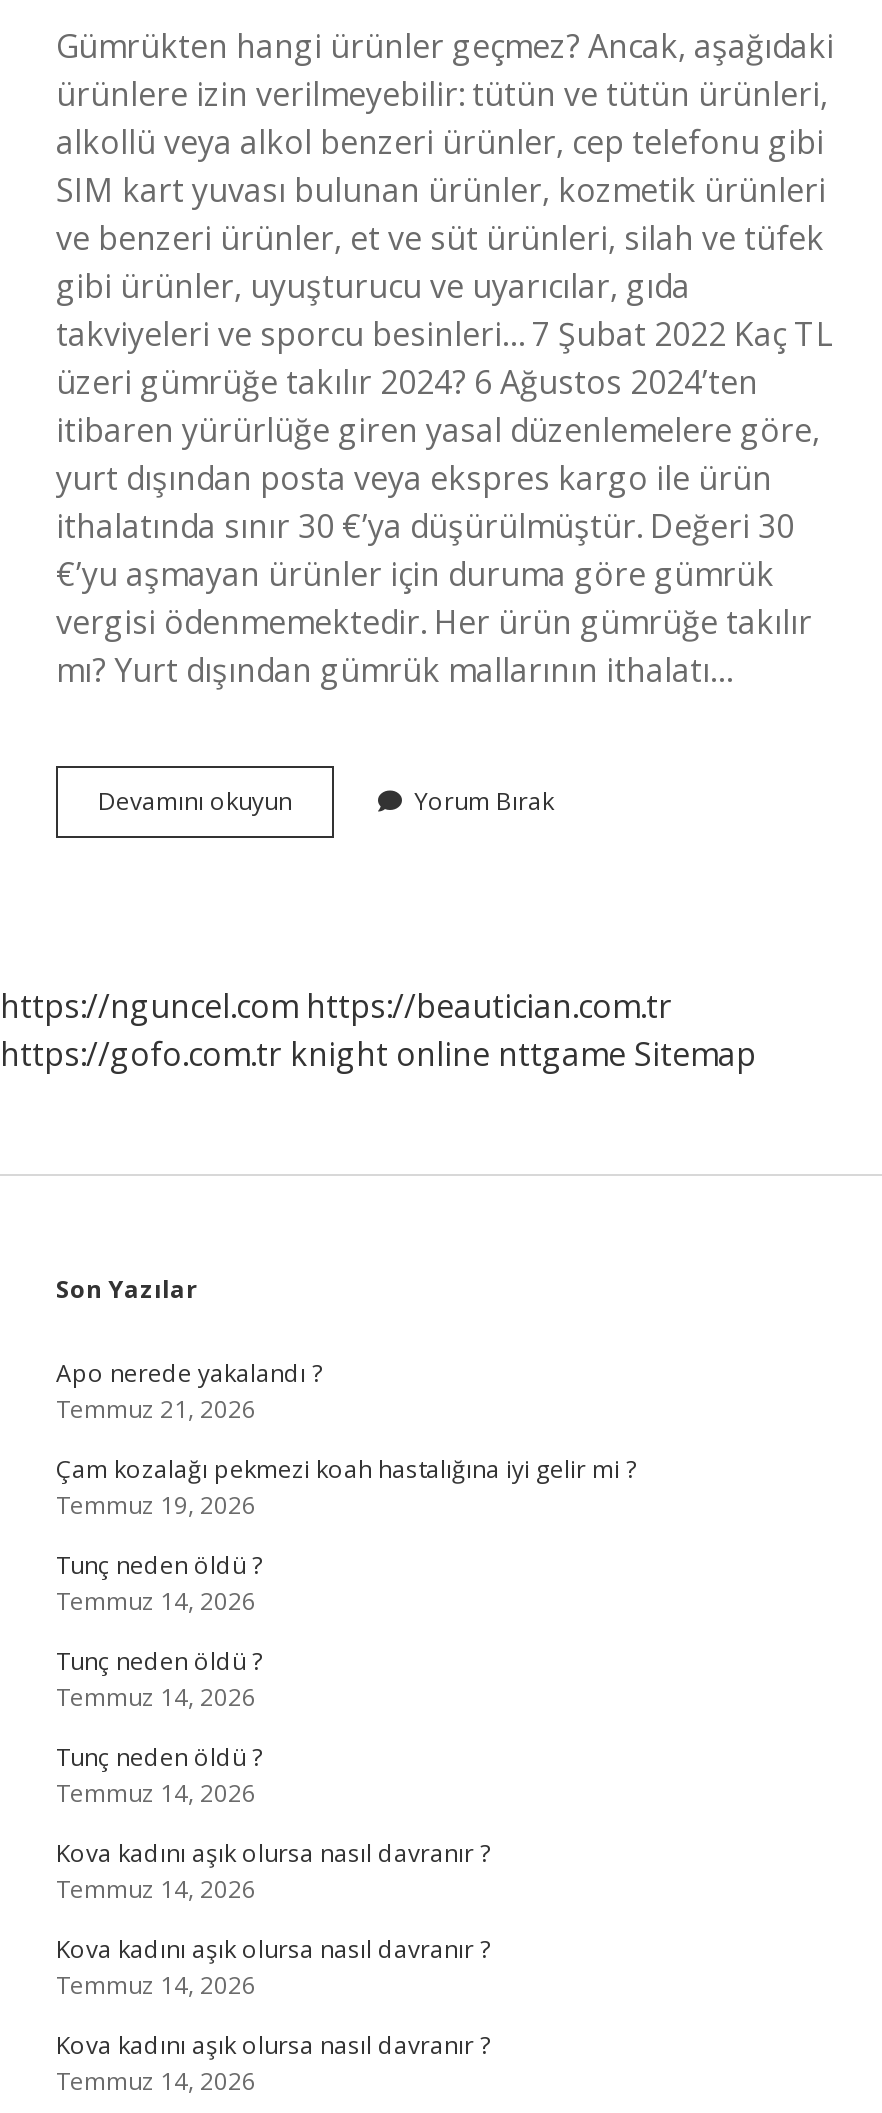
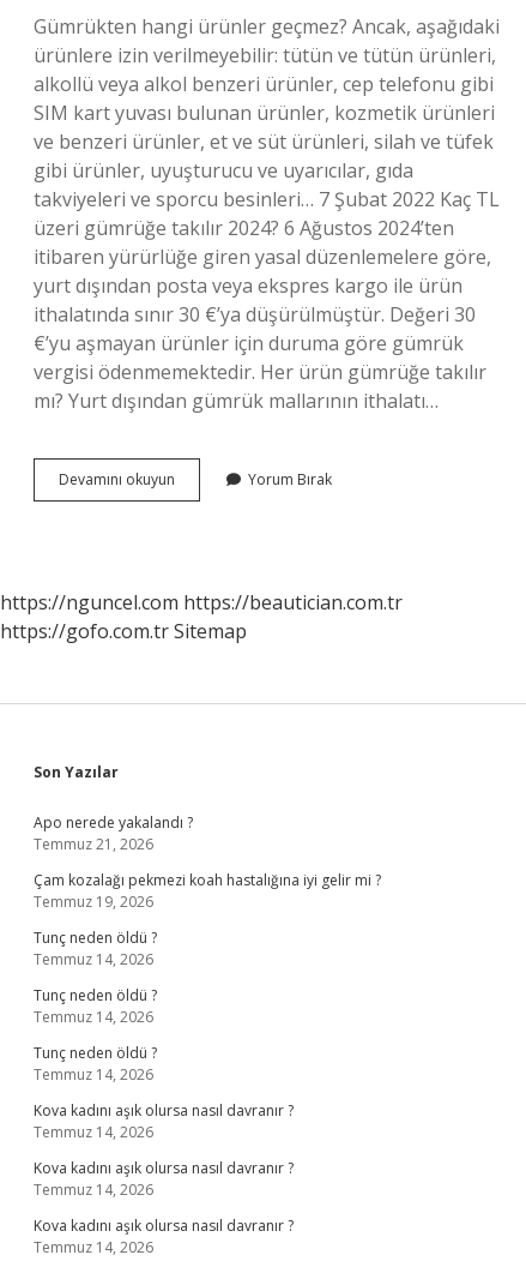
[0,1032,756,1076] https://gofo.com.tr knight online nttgame Sitemap -> [0,618,247,644] https://gofo.com.tr Sitemap

